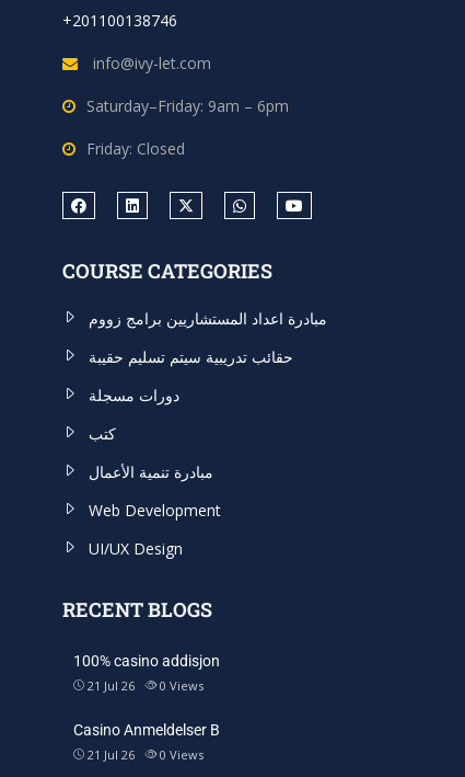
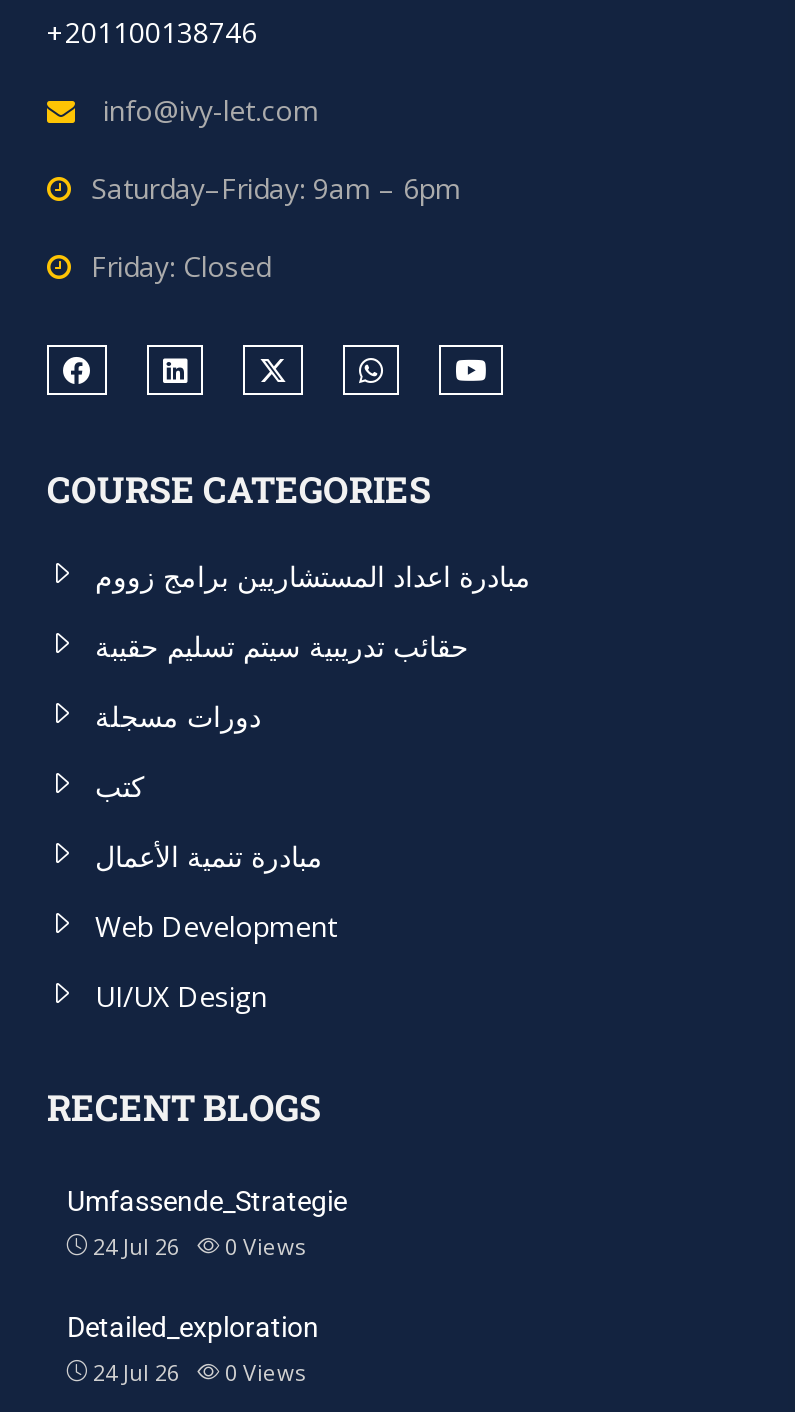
[73,652,220,694] 100% casino addisjon | 21 Jul 26 -> [67,1185,347,1261] Umfassende_Strategie | 24 Jul 26
[73,721,220,763] Casino Anmeldelser B | 21 Jul 26 -> [67,1311,319,1387] Detailed_exploration | 24 Jul 26

